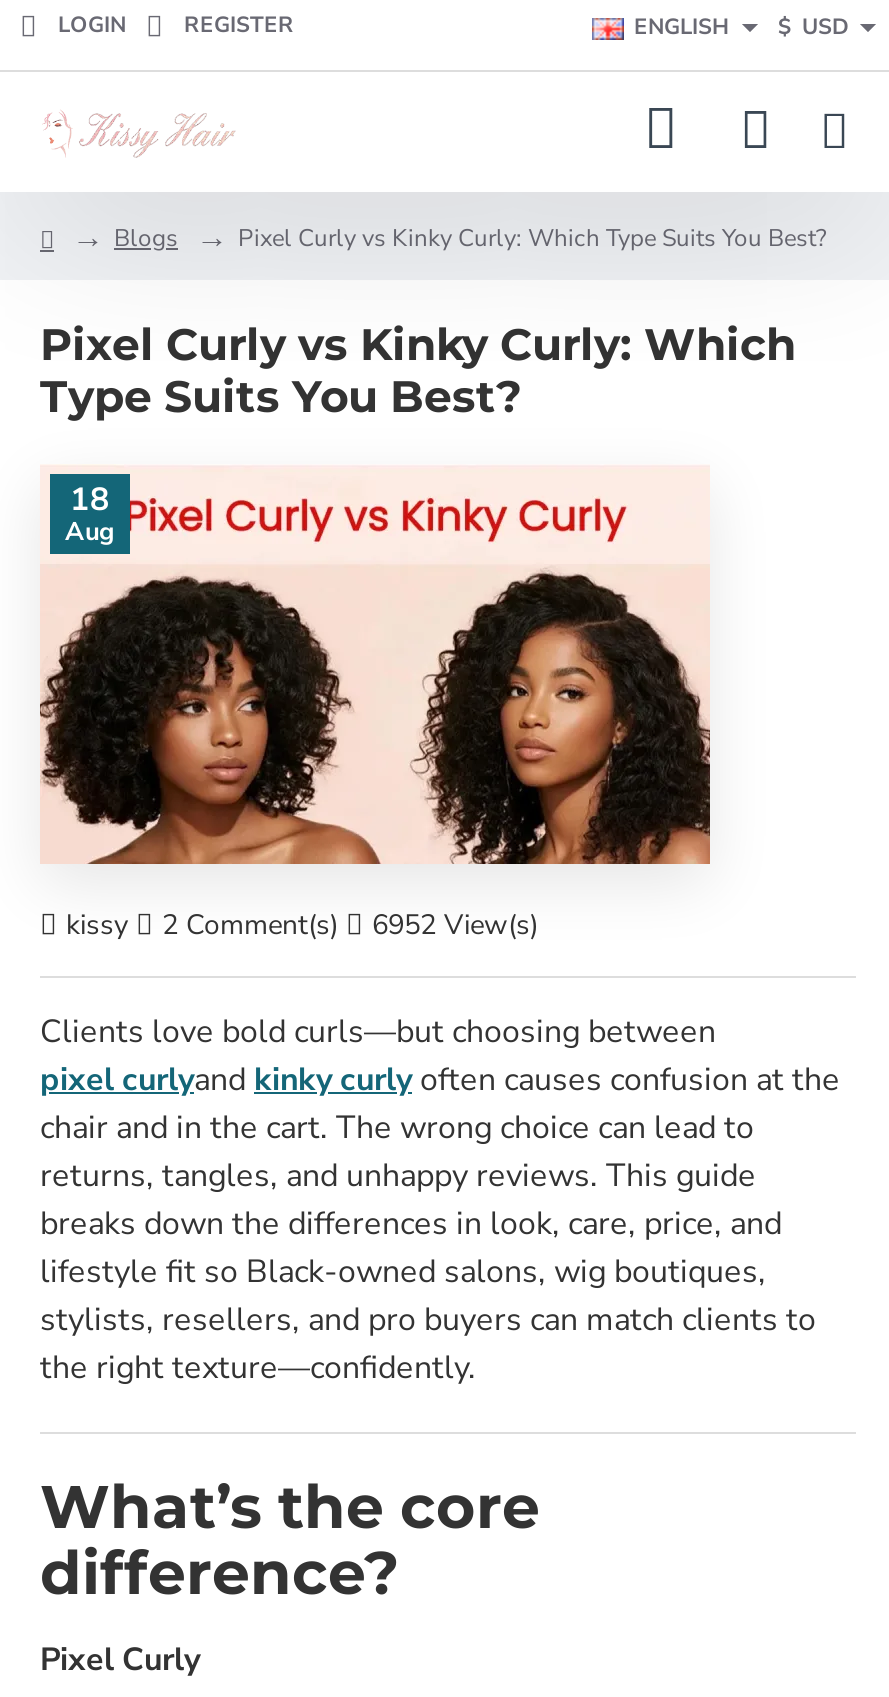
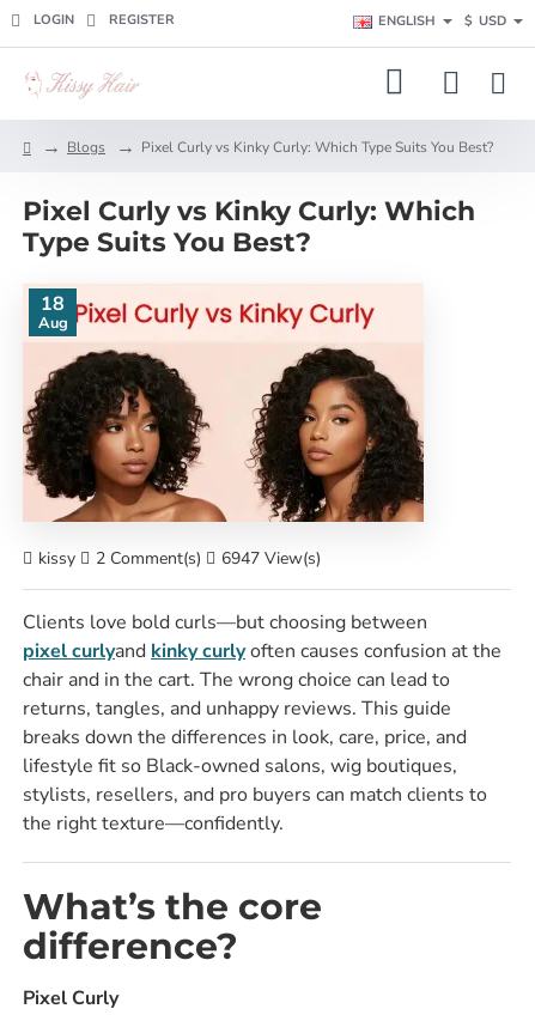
[66,906,538,944] kissy 2 Comment(s) 6952 View(s) -> [38,547,321,570] kissy 2 Comment(s) 6947 View(s)

